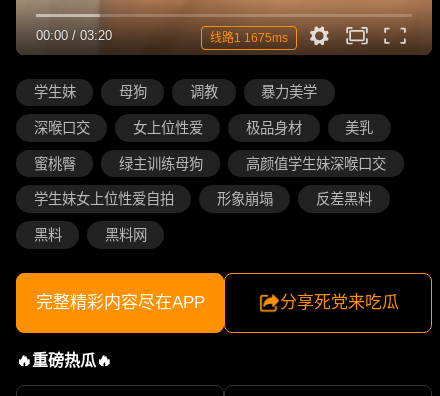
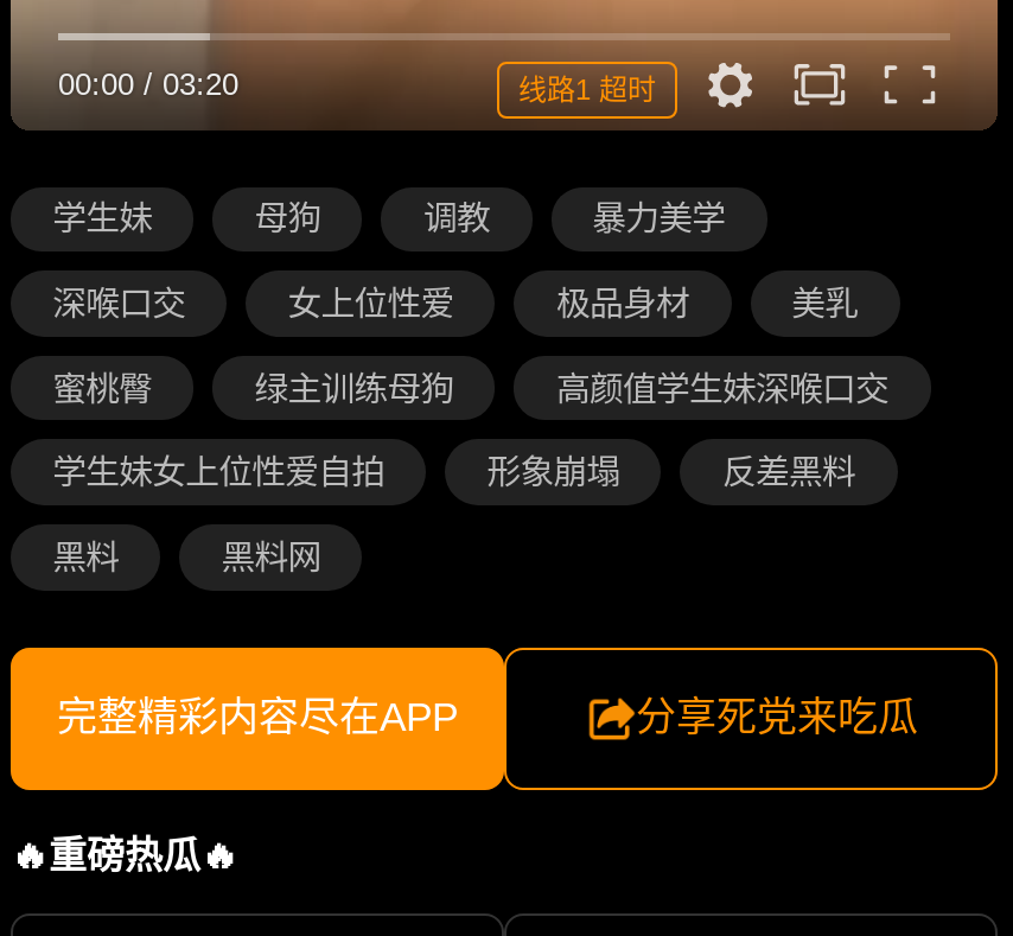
[210,30,288,44] 线路1 1675ms -> [518,72,656,106] 线路1 超时

